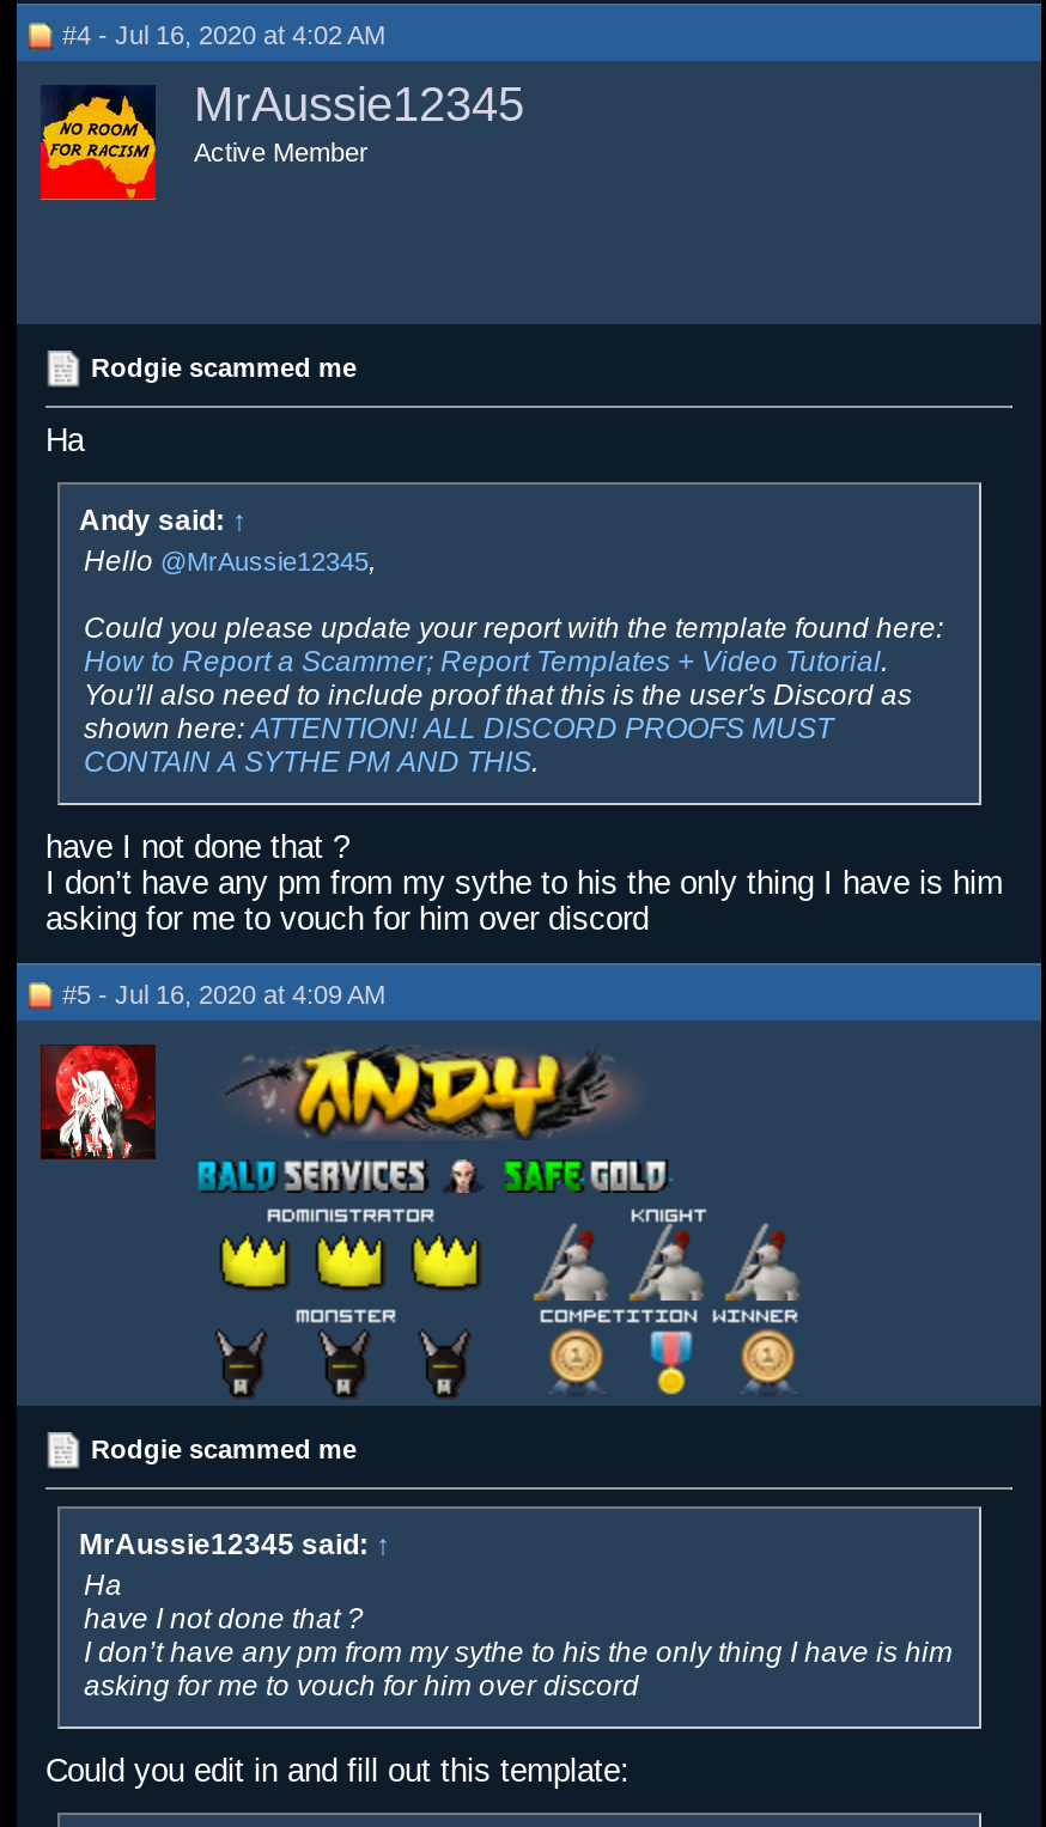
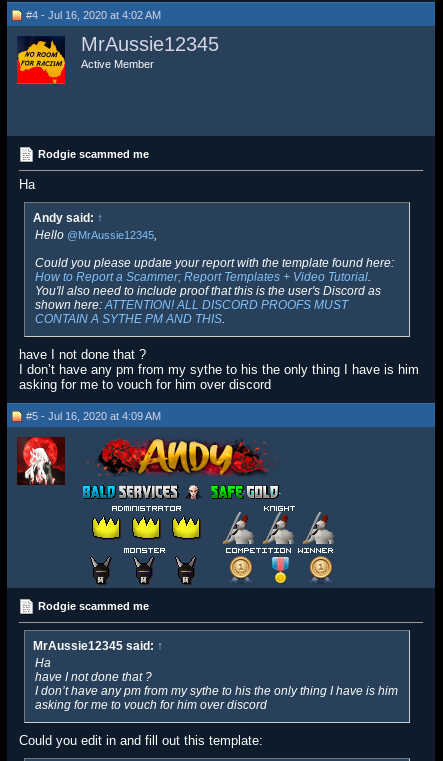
[235,1049,637,1138] [image] -> [97,438,268,476] [image]

